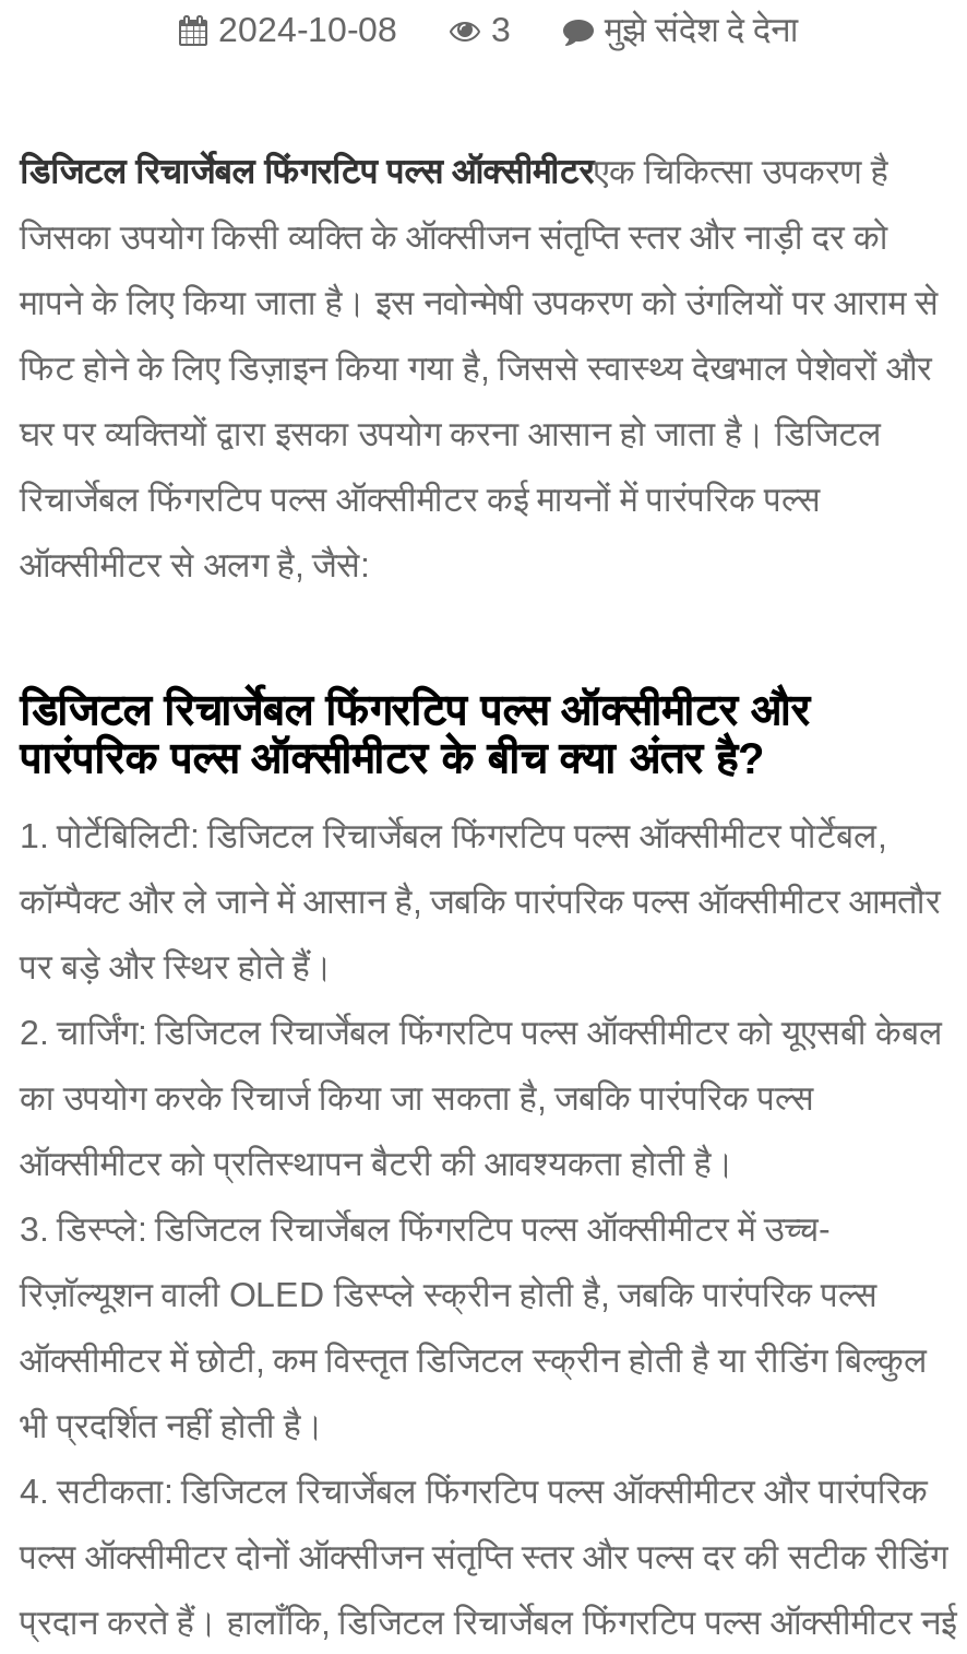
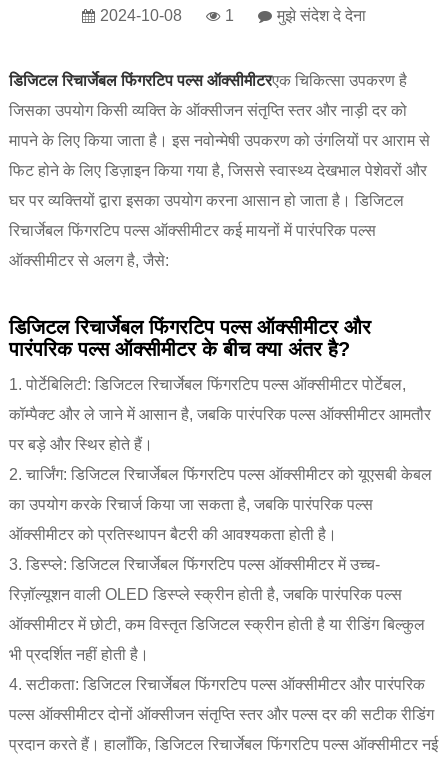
[491,10,511,47] 3 -> [225,7,234,24] 1

